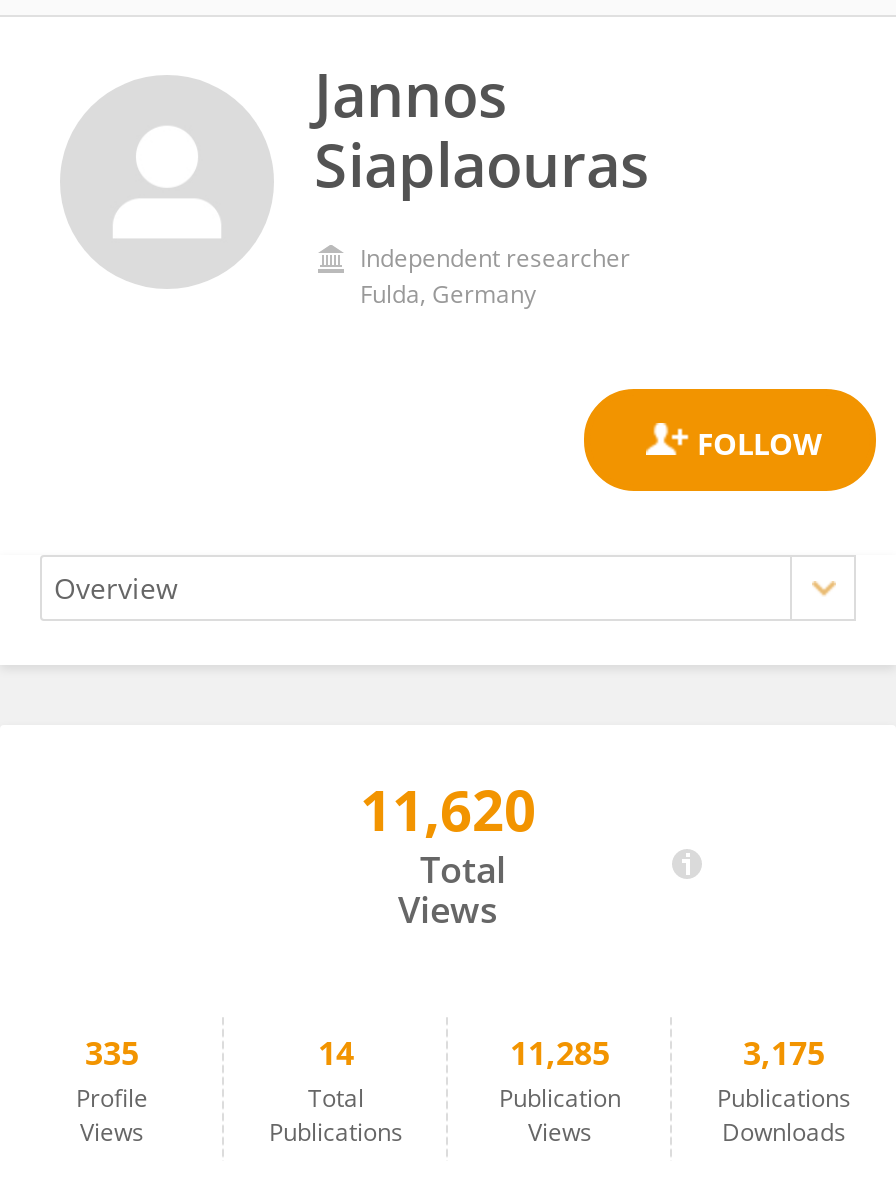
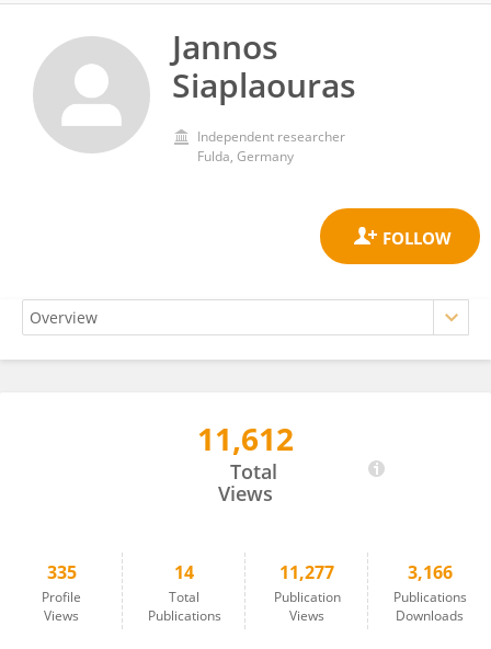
[360,771,536,847] 11,620 -> [197,418,294,459] 11,612
[510,1031,610,1075] 11,285 -> [279,560,334,584] 11,277
[743,1031,825,1075] 3,175 -> [407,560,452,584] 3,166

